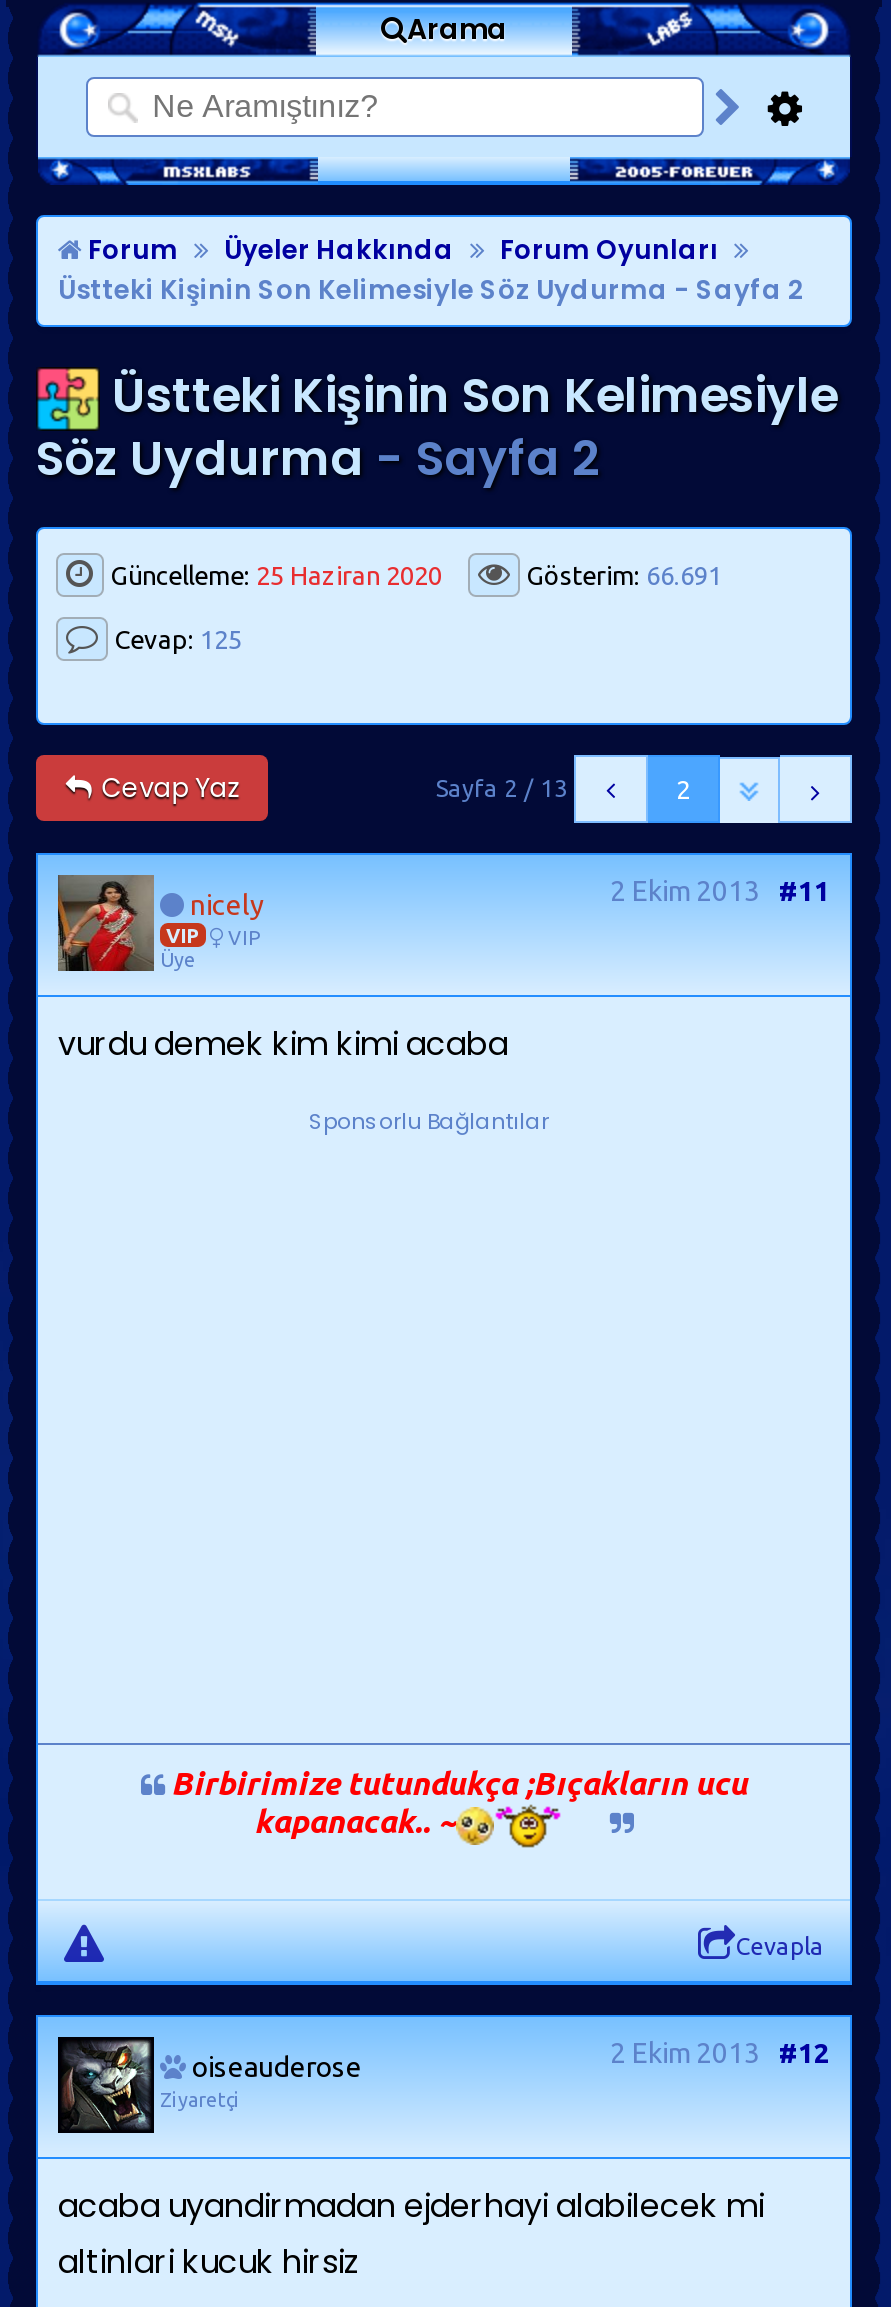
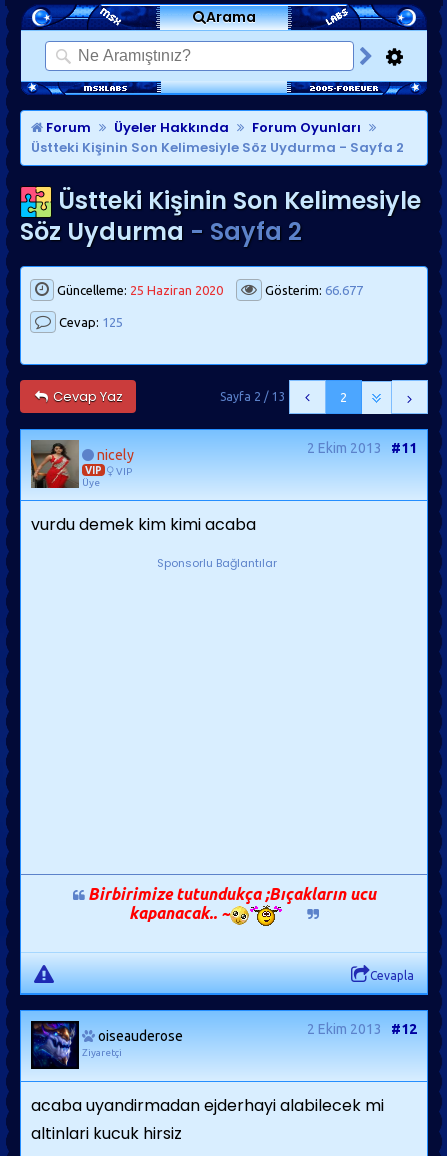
[520,561,722,589] Gösterim: 66.691 -> [262,283,363,297] Gösterim: 66.677
[62,2039,150,2129] [image] -> [33,1022,78,1067] [image]

